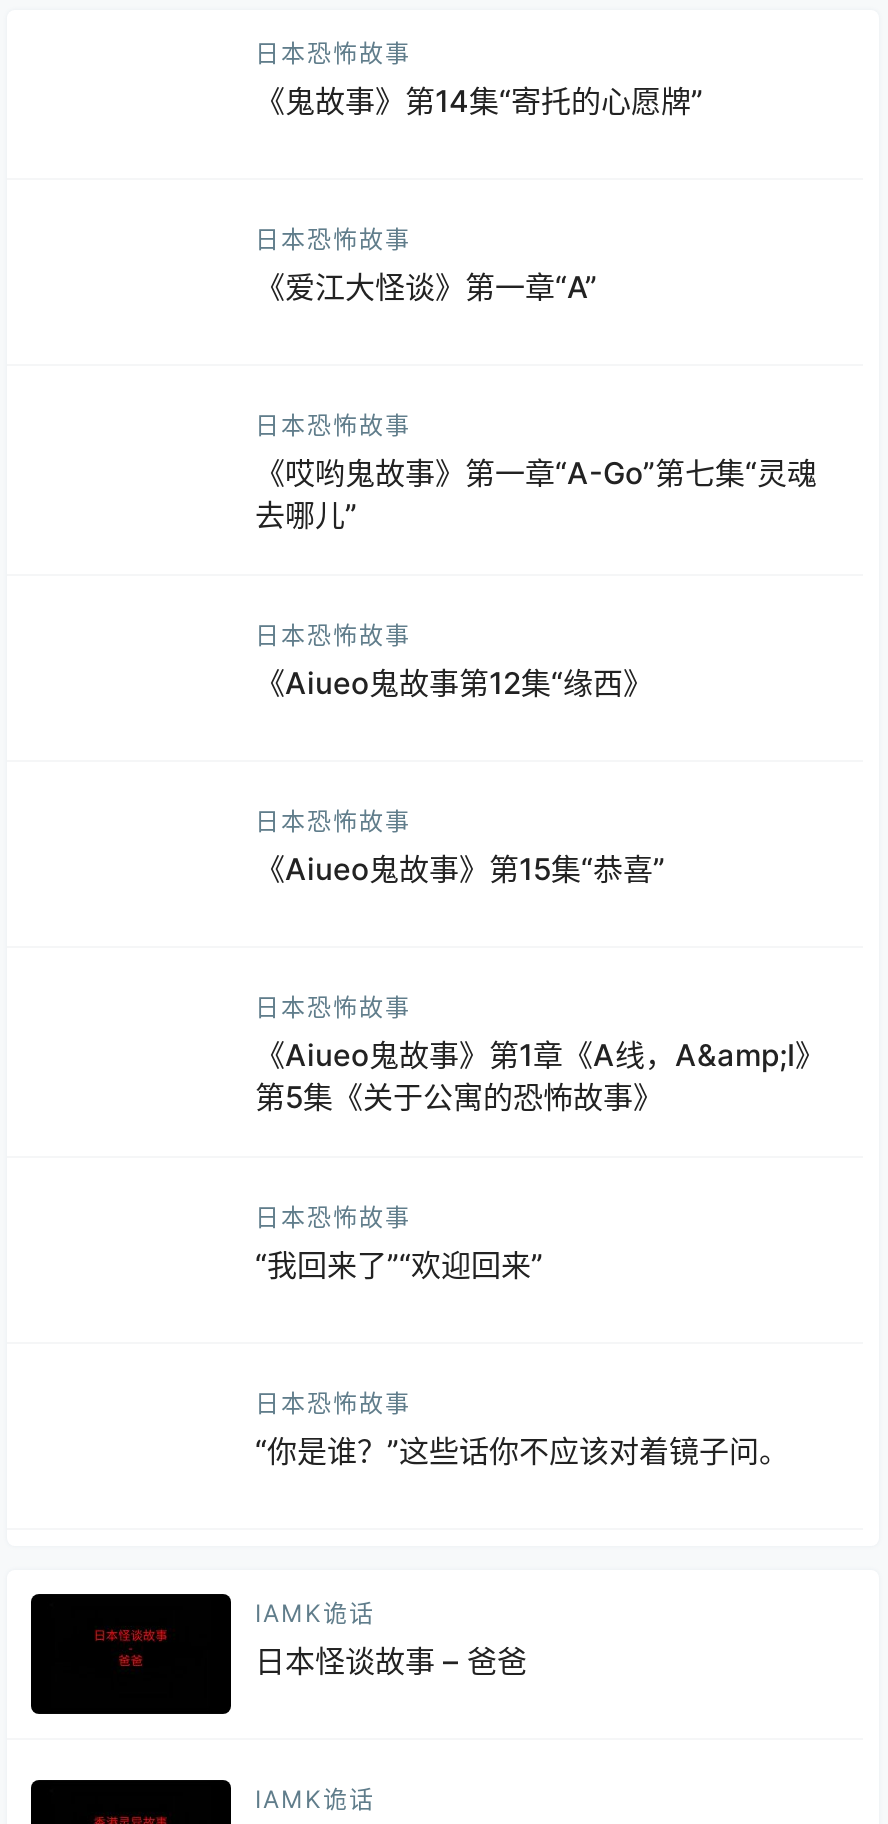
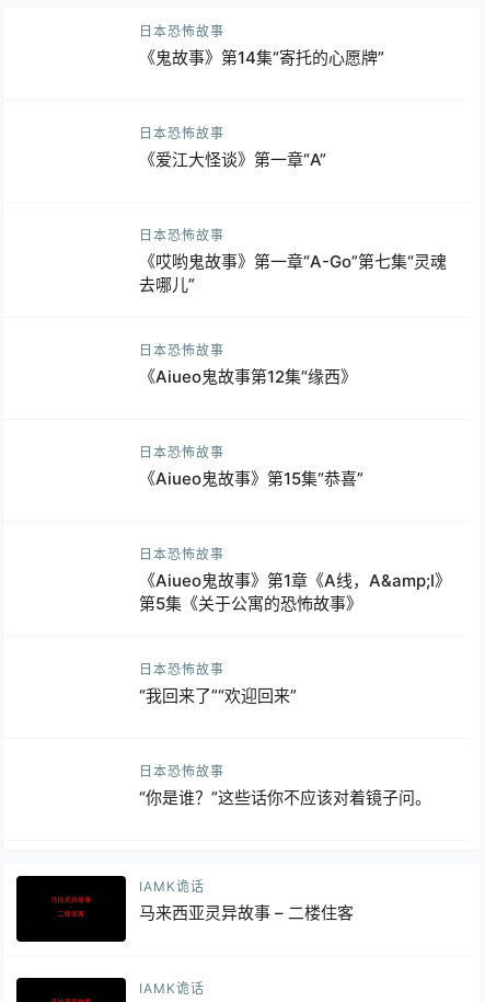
[255,1642,527,1680] 日本怪谈故事 – 爸爸 -> [139,902,354,923] 马来西亚灵异故事 – 二楼住客

